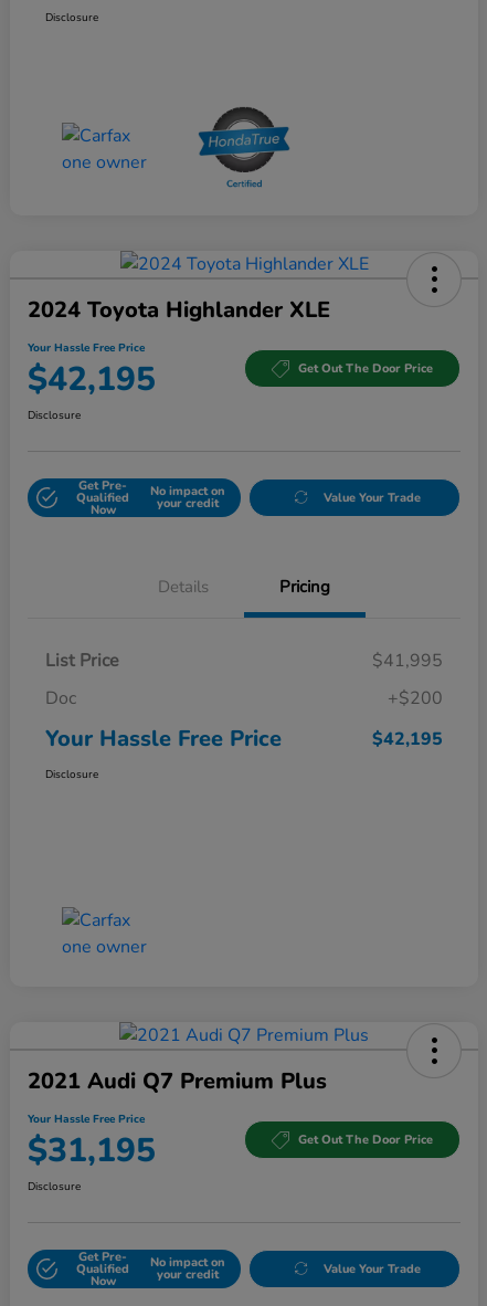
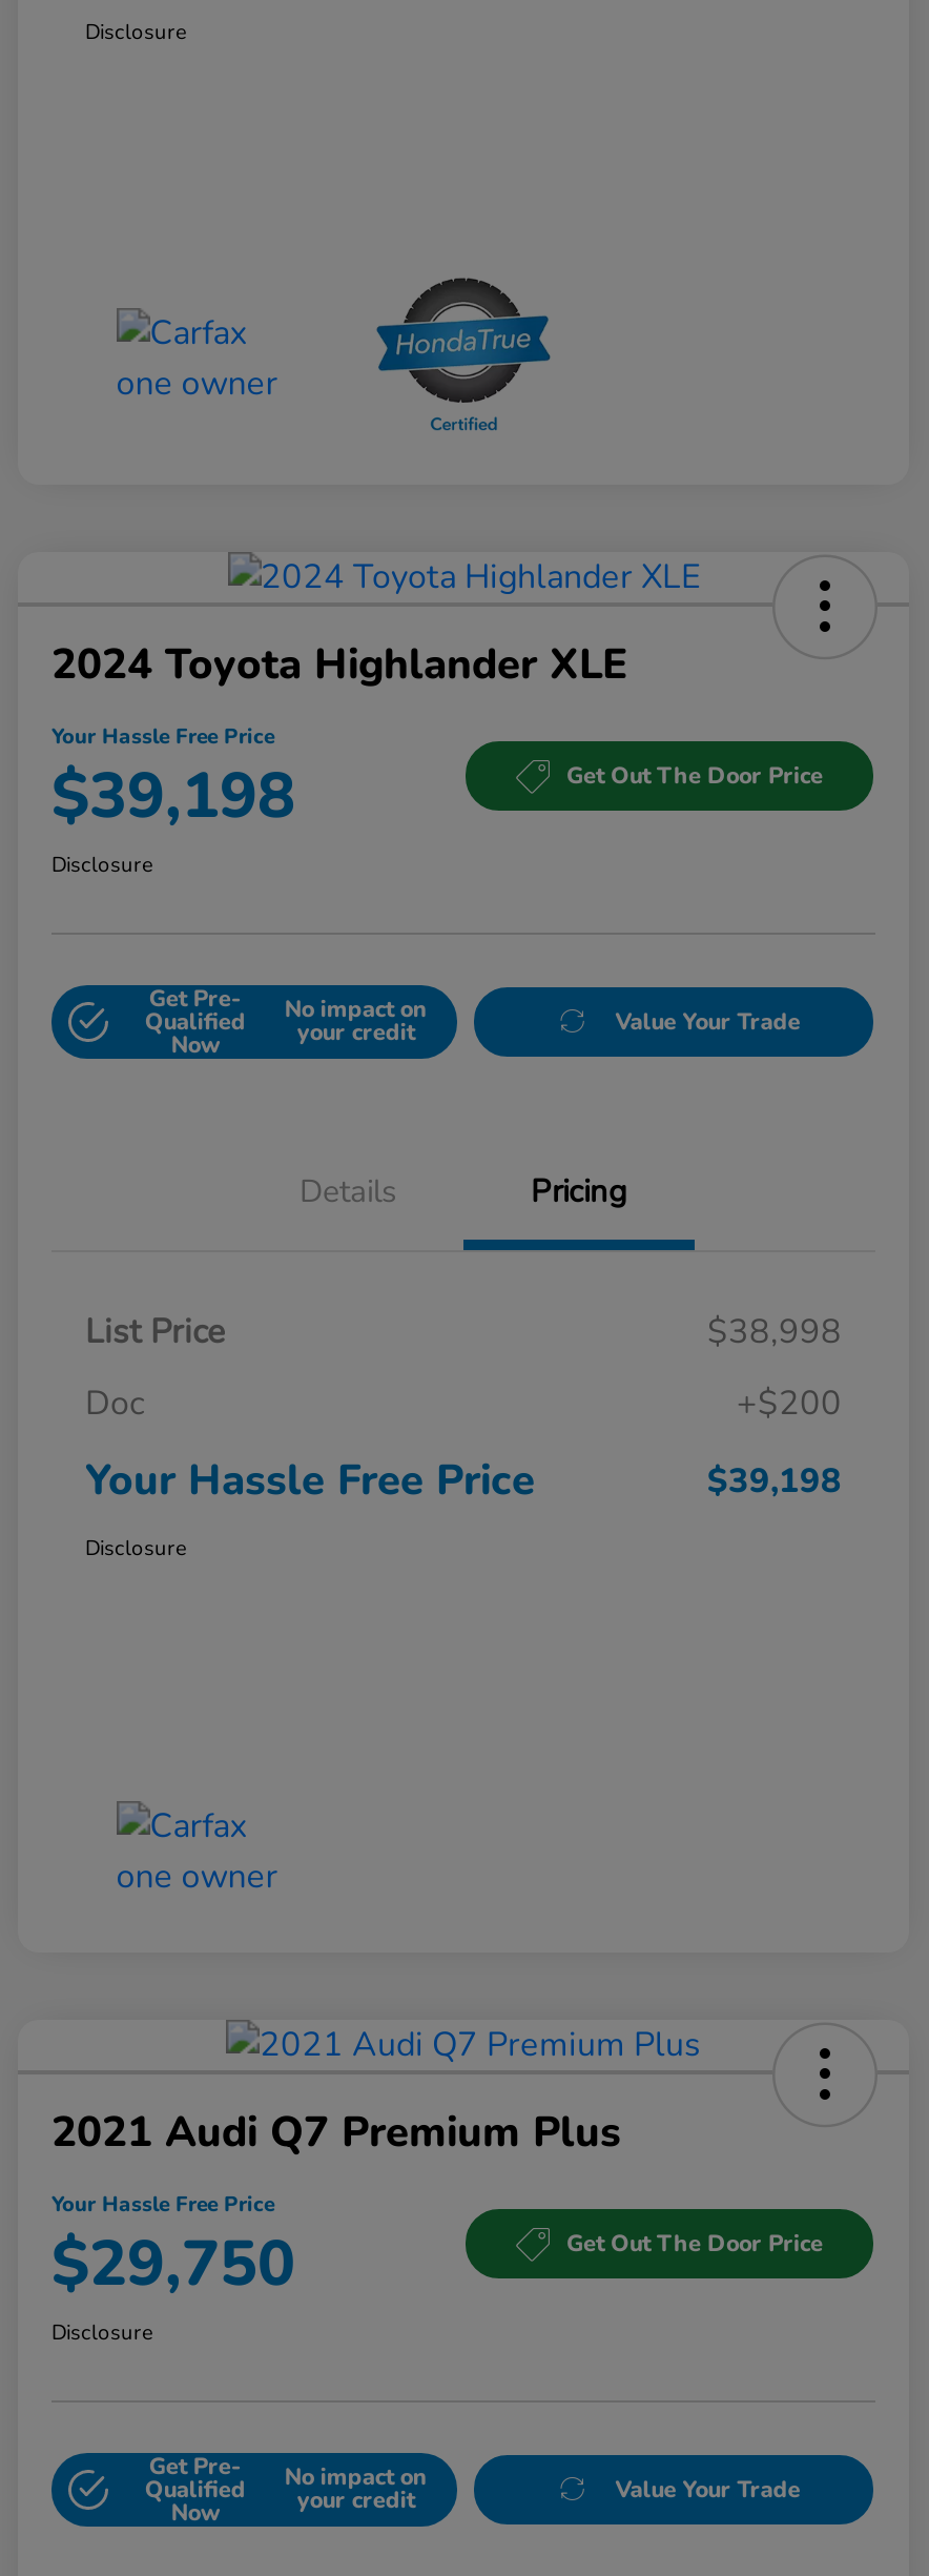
[28,357,156,402] $42,195 -> [51,753,295,840] $39,198
[372,648,443,673] $41,995 -> [707,1309,842,1355] $38,998
[372,727,443,751] $42,195 -> [707,1458,842,1504] $39,198
[28,1128,156,1173] $31,195 -> [51,2221,295,2307] $29,750

